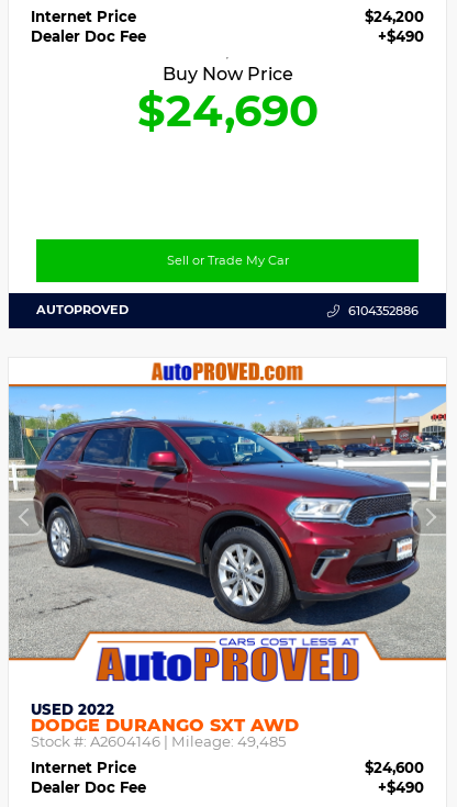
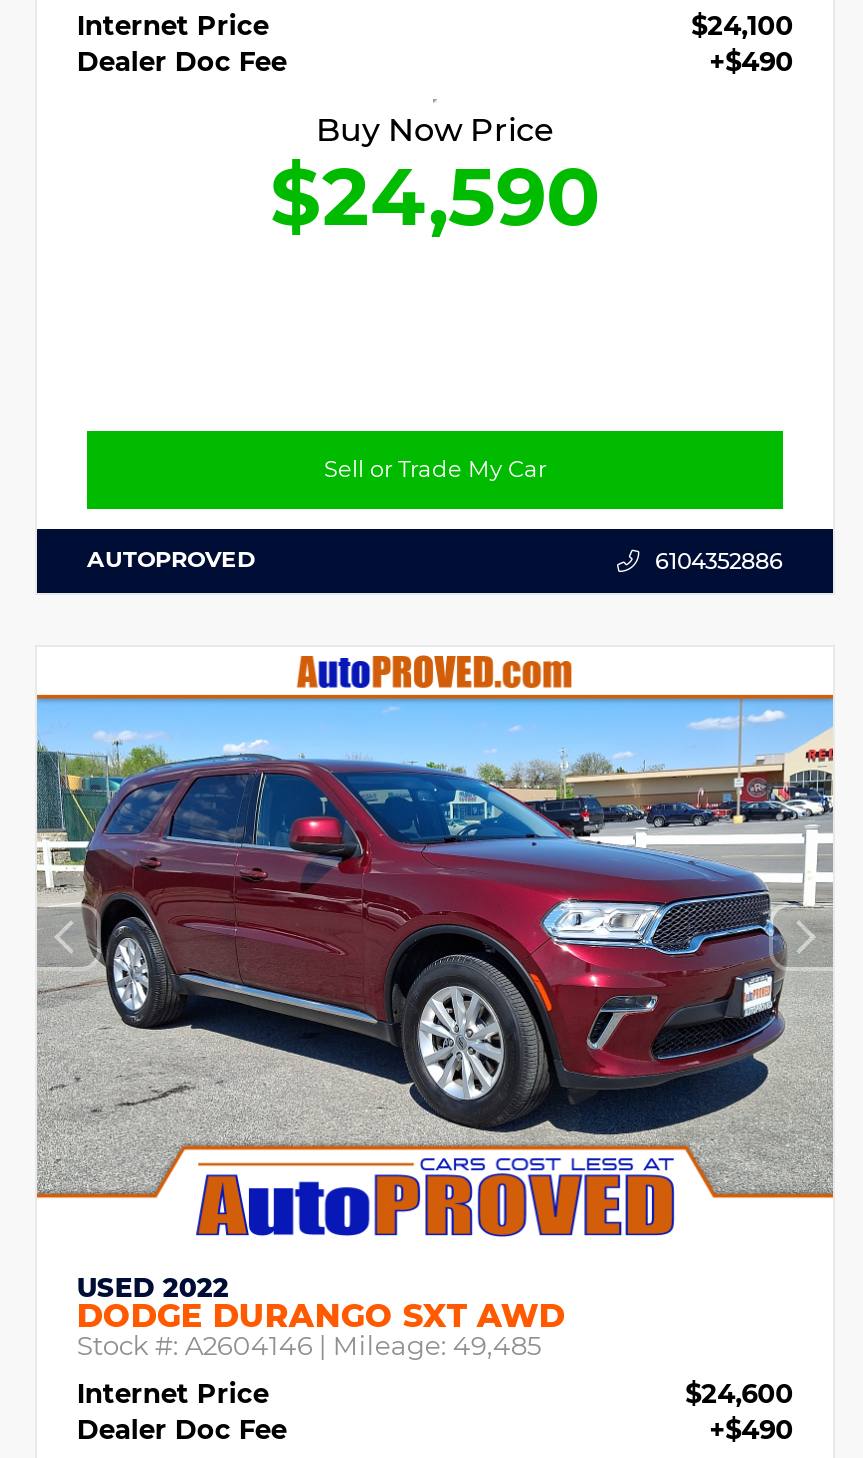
[365,8,424,25] $24,200 -> [691,9,793,41] $24,100
[137,84,318,137] $24,690 -> [270,147,600,245] $24,590

